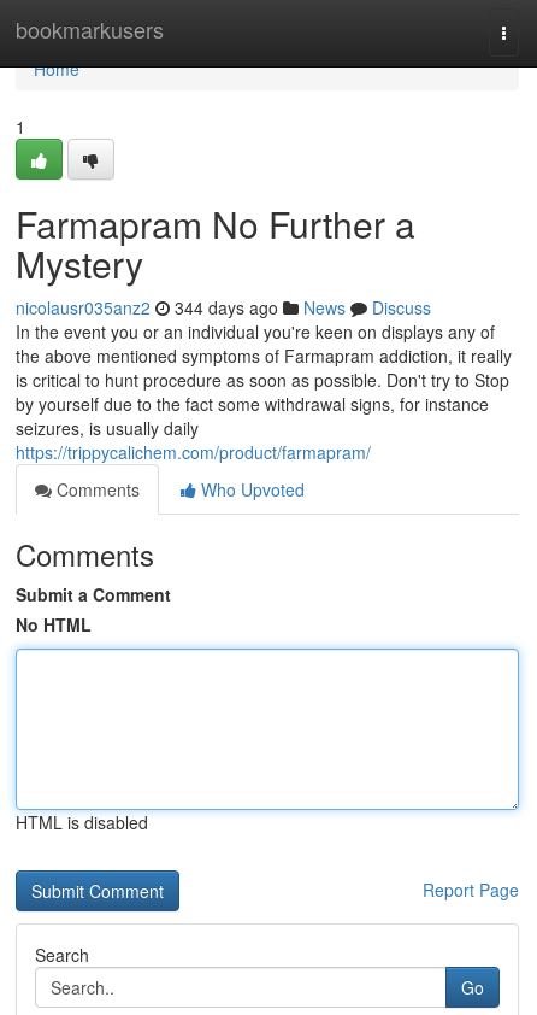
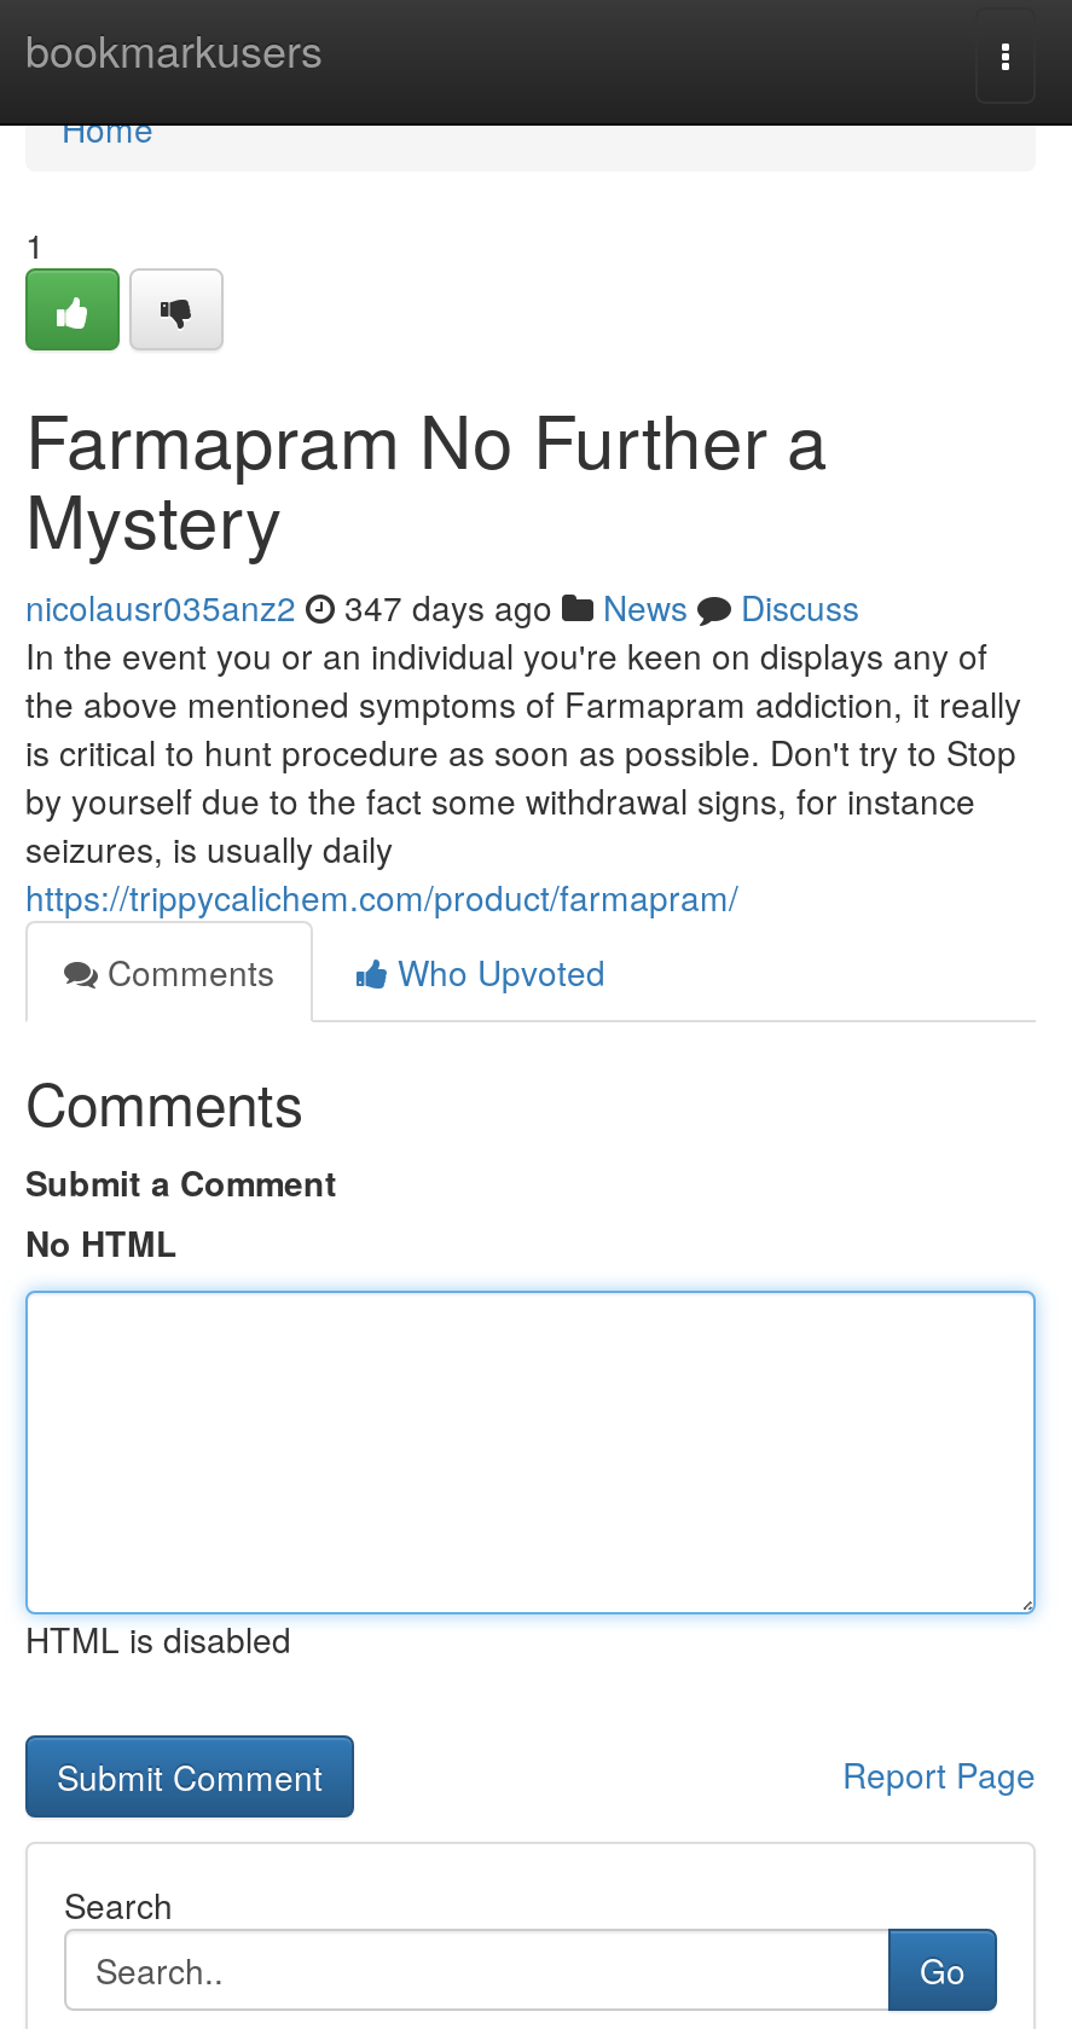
[16,295,431,319] nicolausr035anz2 344 days ago News Discuss -> [25,582,859,631] nicolausr035anz2 347 days ago News Discuss

